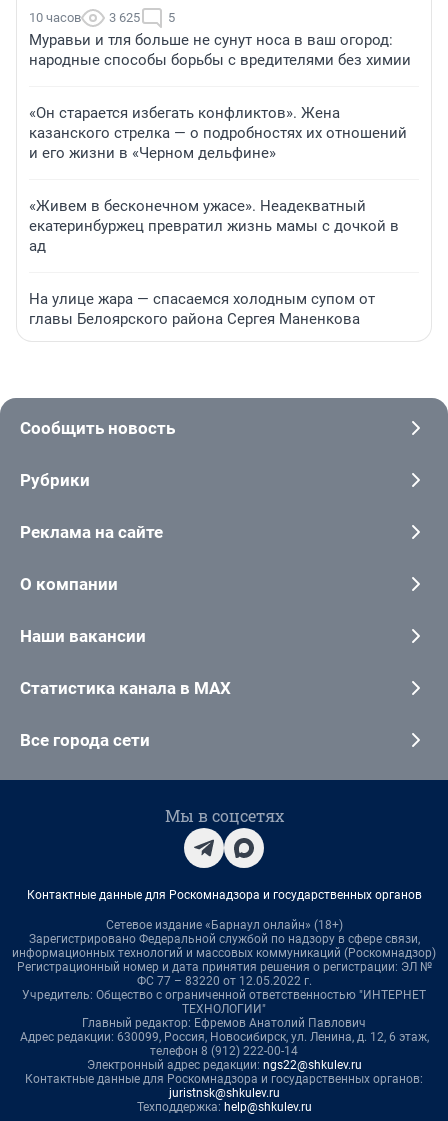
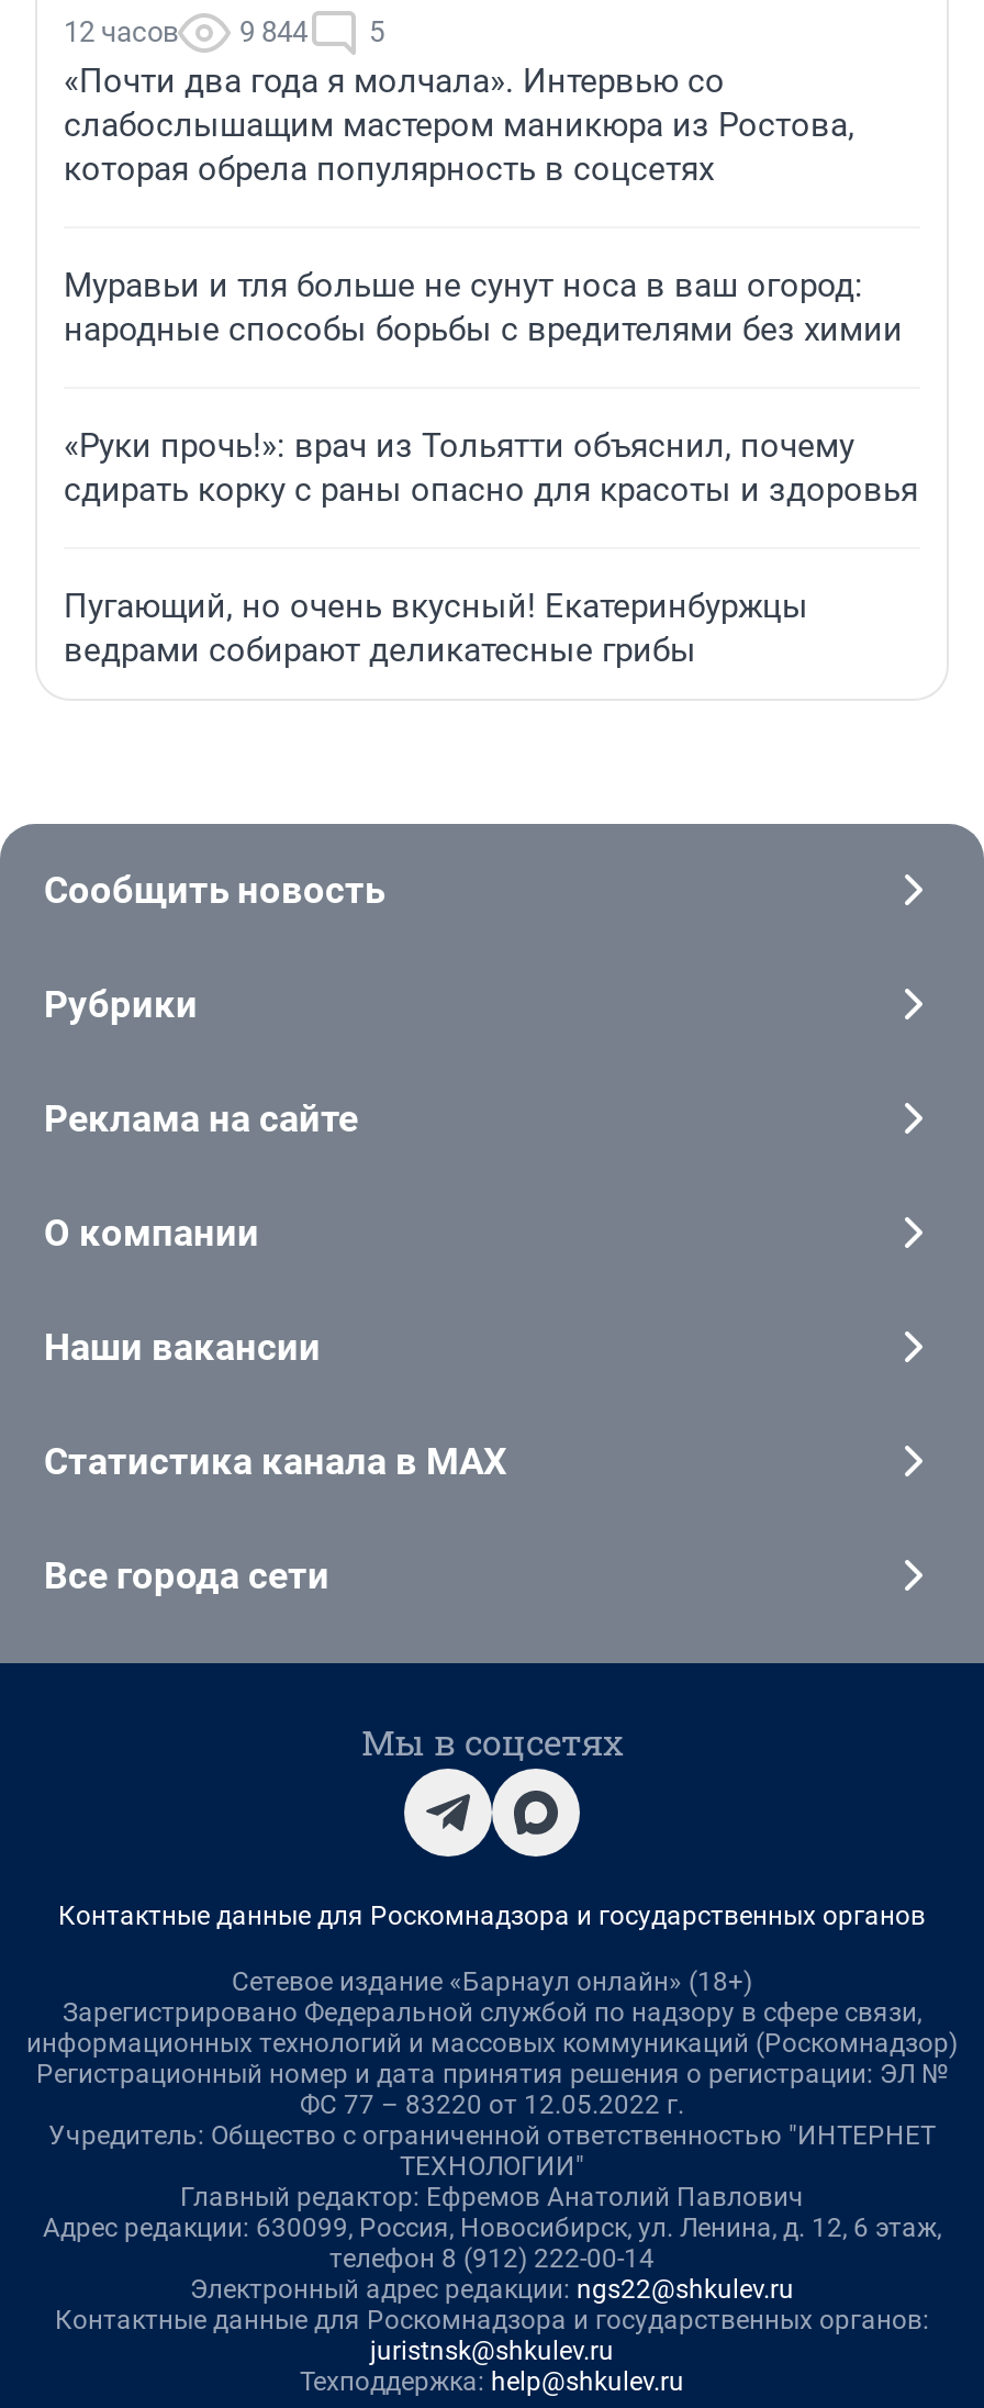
[29,10,140,25] 10 часов | 3 625 -> [64,15,307,48] 12 часов | 9 844
none -> [64,61,854,188] «Почти два года я молчала». Интервью со | слабослышащим мастером маникюра из Ростова, | которая обрела популярность в соцсетях
moved [29,31,411,69] -> [64,265,903,349]: Муравьи и тля больше не сунут носа в ваш огород: | народные способы борьбы с вредителями без химии
[29,104,407,328] «Он старается избегать конфликтов». Жена | казанского стрелка — о подробностях их отношений | и его жизни в «Черном дельфине» | «Живем в бесконечном ужасе». Неадекватный | екатеринбуржец превратил жизнь мамы с дочкой в | ад | На улице жара — спасаемся холодным супом от | главы Белоярского района Сергея Маненкова -> [64,426,918,669] «Руки прочь!»: врач из Тольятти объяснил, почему | сдирать корку с раны опасно для красоты и здоровья | Пугающий, но очень вкусный! Екатеринбуржцы | ведрами собирают деликатесные грибы

